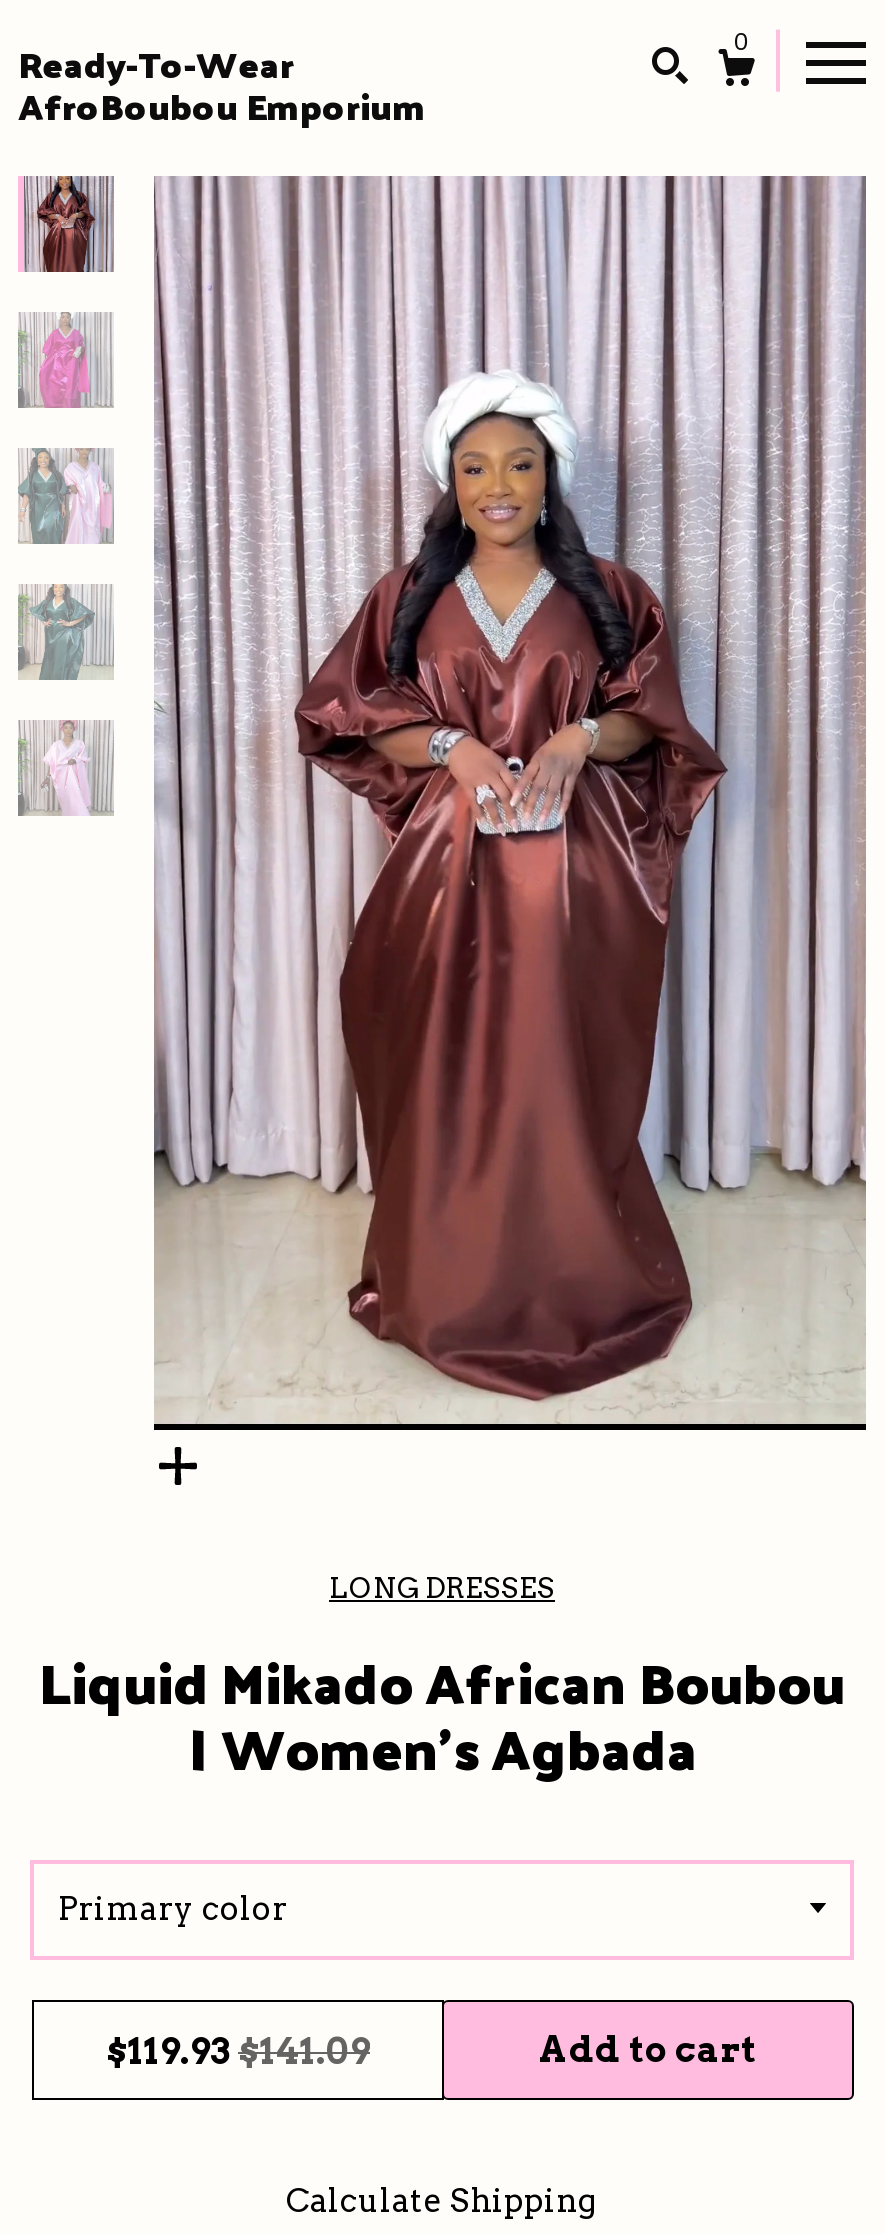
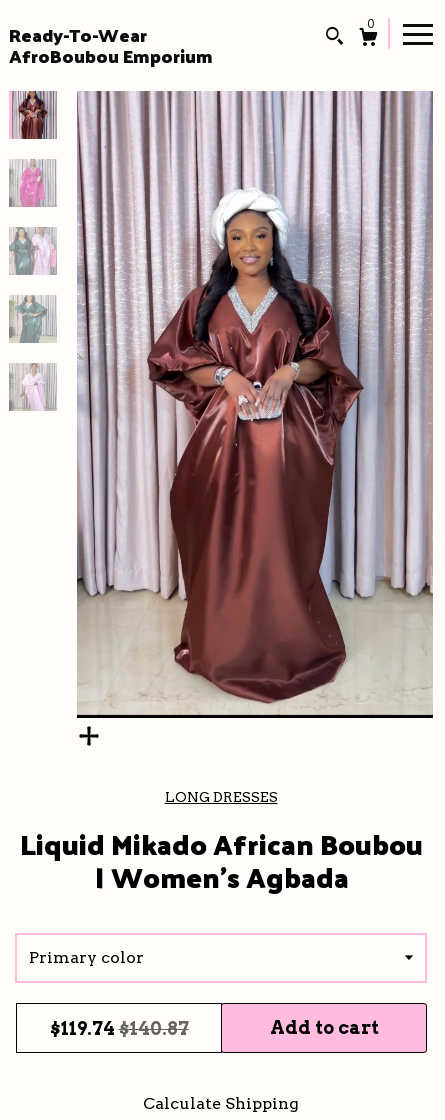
[106,2029,370,2071] $119.93 $141.09 -> [49,1017,188,1038] $119.74 $140.87

